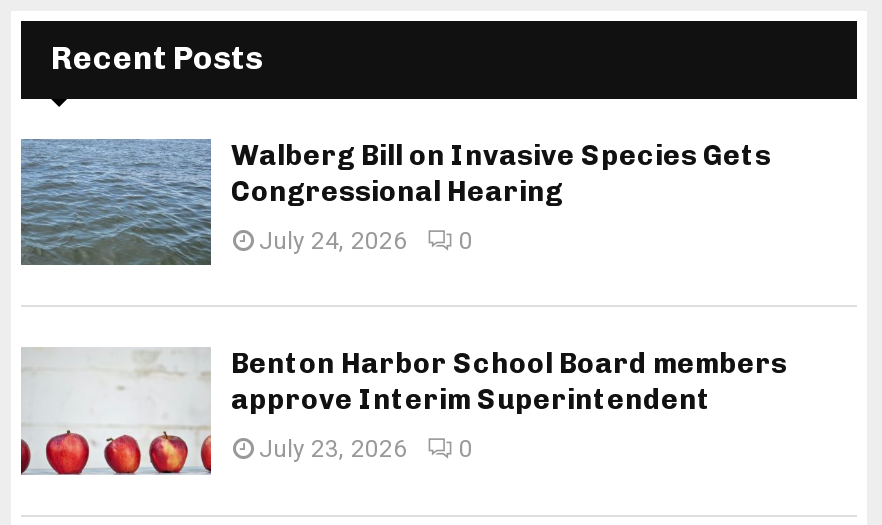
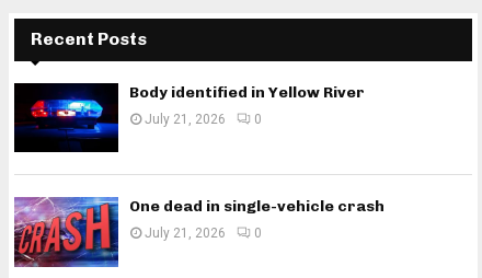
[19,139,771,301] [image] | Walberg Bill on Invasive Species Gets | Congressional Hearing -> [13,82,365,153] [image] | Body identified in Yellow River
[259,227,473,255] July 24, 2026 0 -> [145,112,262,127] July 21, 2026 0
[21,347,787,511] [image] | Benton Harbor School Board members | approve Interim Superintendent -> [13,178,385,268] [image] | One dead in single-vehicle crash
[259,436,473,464] July 23, 2026 0 -> [145,226,262,241] July 21, 2026 0

